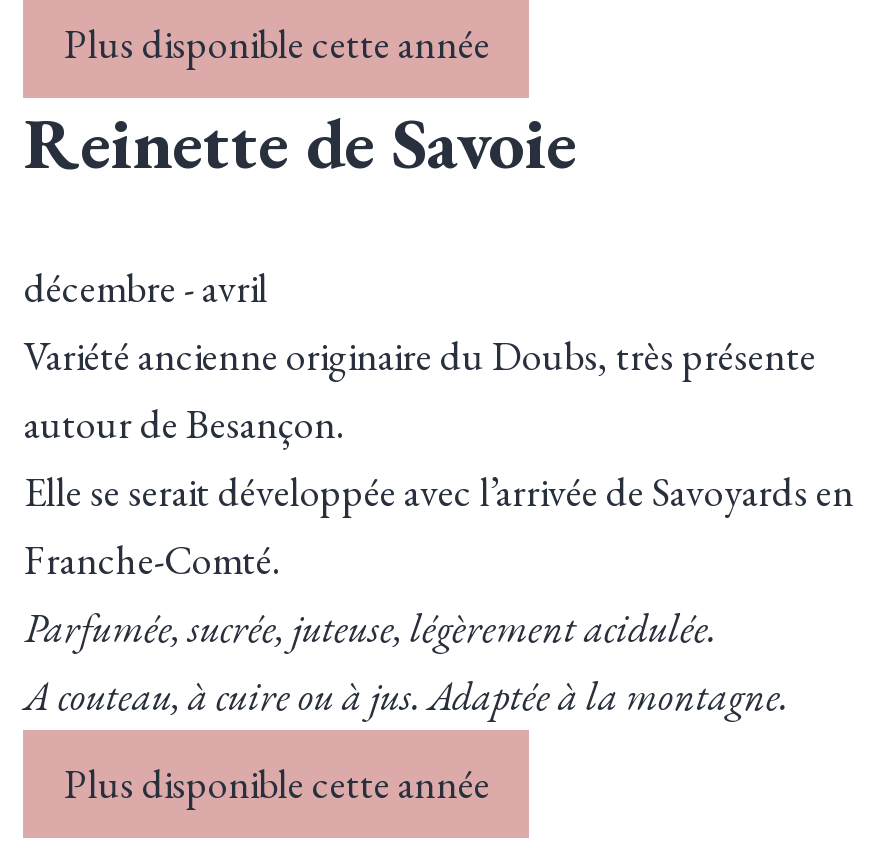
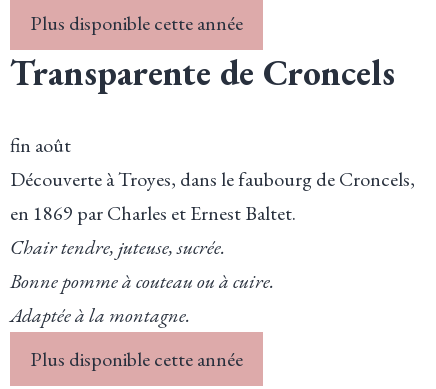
[24,95,576,189] Reinette de Savoie -> [10,49,395,96] Transparente de Croncels
[24,261,854,721] décembre - avril | Variété ancienne originaire du Doubs, très présente | autour de Besançon. | Elle se serait développée avec l’arrivée de Savoyards en | Franche-Comté. | Parfumée, sucrée, juteuse, légèrement acidulée. | A couteau, à cuire ou à jus. Adaptée à la montagne. -> [10,132,415,328] fin août | Découverte à Troyes, dans le faubourg de Croncels, | en 1869 par Charles et Ernest Baltet. | Chair tendre, juteuse, sucrée. | Bonne pomme à couteau ou à cuire. | Adaptée à la montagne.

